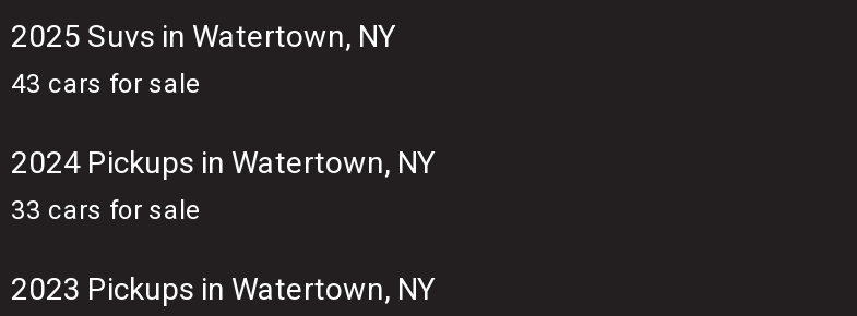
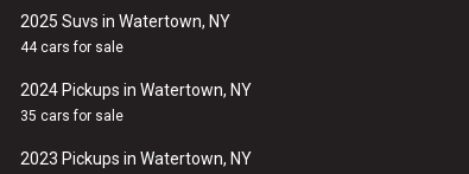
[11,69,201,99] 43 cars for sale -> [20,39,123,56] 44 cars for sale
[11,195,201,226] 33 cars for sale -> [20,108,123,124] 35 cars for sale

